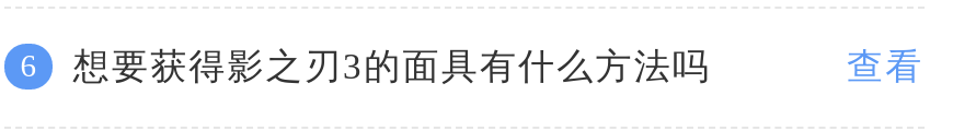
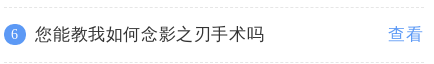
[73,46,711,87] 想要获得影之刃3的面具有什么方法吗 -> [35,25,264,44] 您能教我如何念影之刃手术吗

